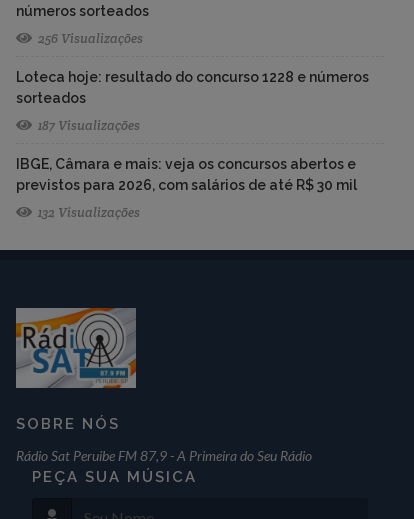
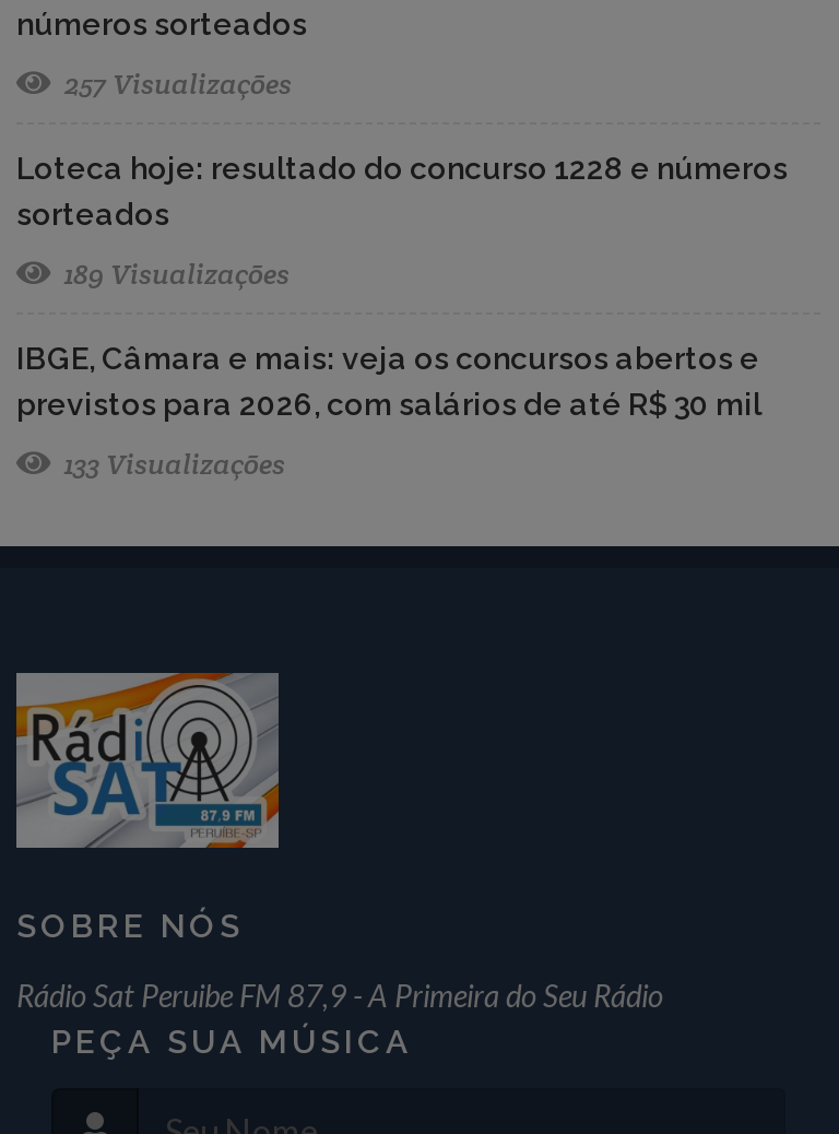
[35,30,143,47] 256 Visualizações -> [58,66,292,103] 257 Visualizações
[35,117,140,134] 187 Visualizações -> [58,256,289,293] 189 Visualizações
[35,204,140,221] 132 Visualizações -> [58,446,285,483] 133 Visualizações

